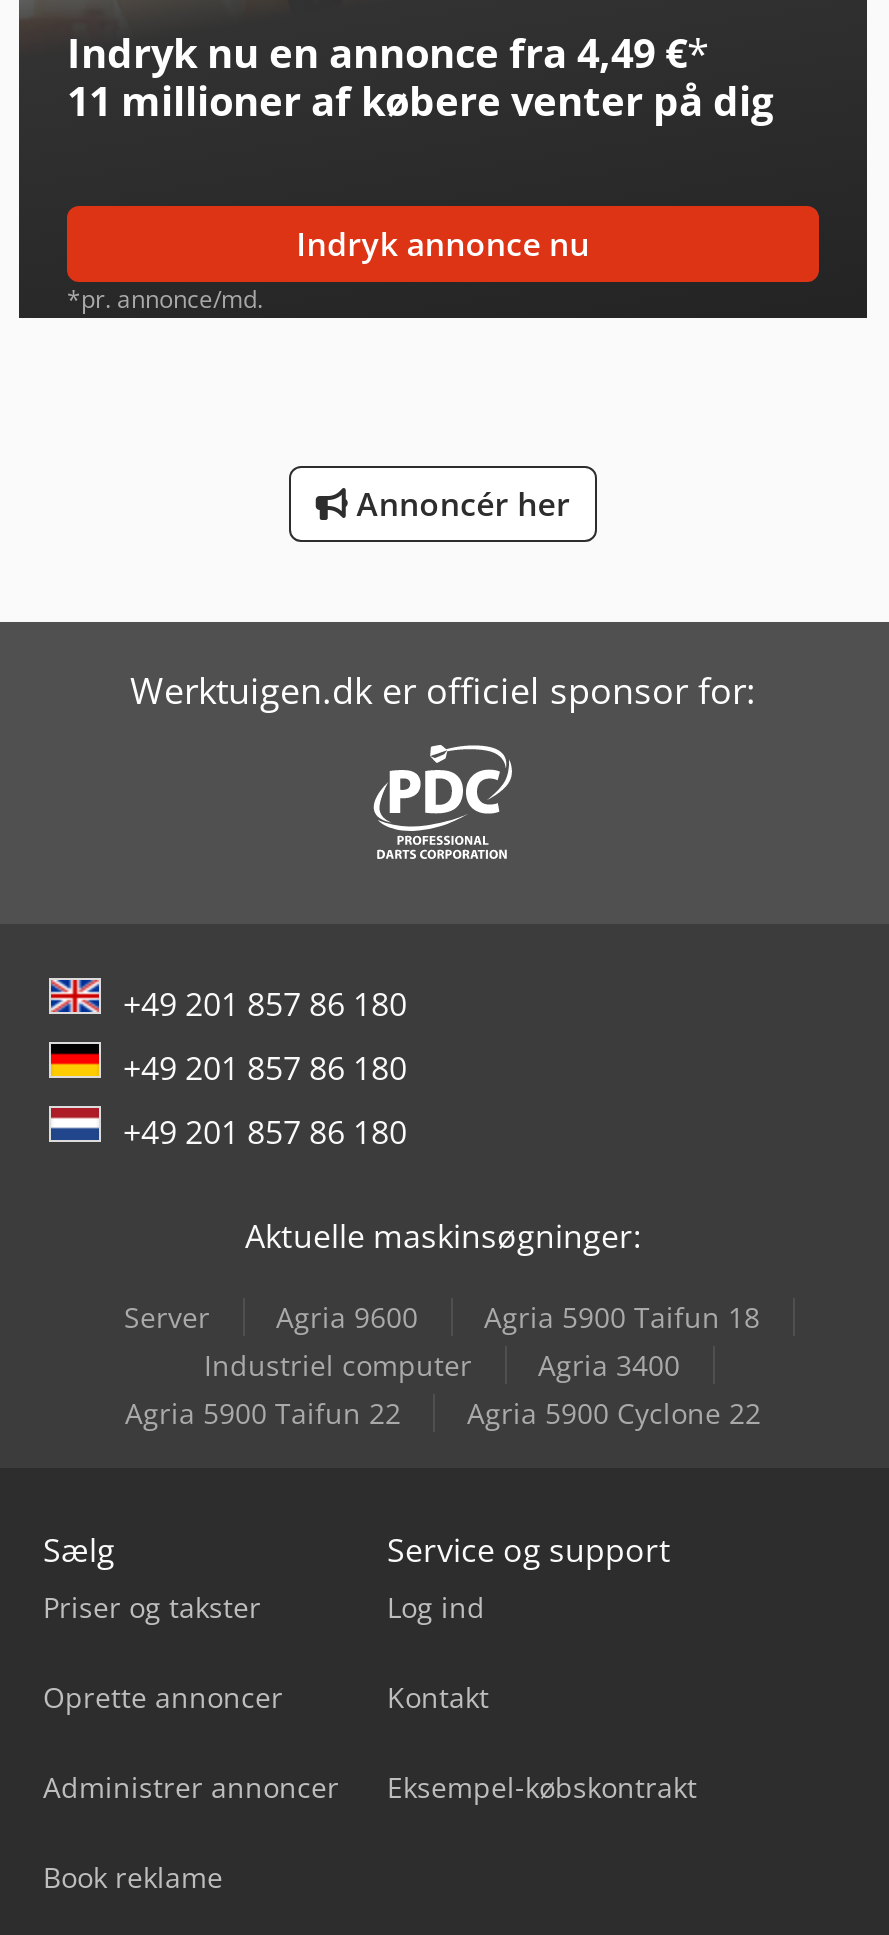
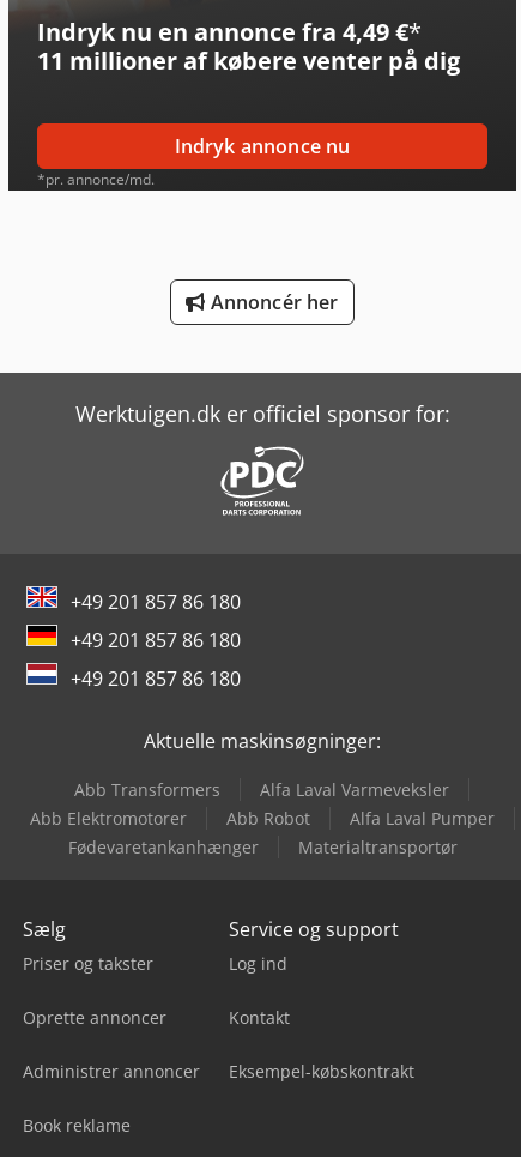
[124,1299,761,1433] Server | Agria 9600 | Agria 5900 Taifun 18 | Industriel computer | Agria 3400 | Agria 5900 Taifun 22 | Agria 5900 Cyclone 22 -> [29,778,494,859] Abb Transformers | Alfa Laval Varmeveksler | Abb Elektromotorer | Abb Robot | Alfa Laval Pumper | Fødevaretankanhænger | Materialtransportør

